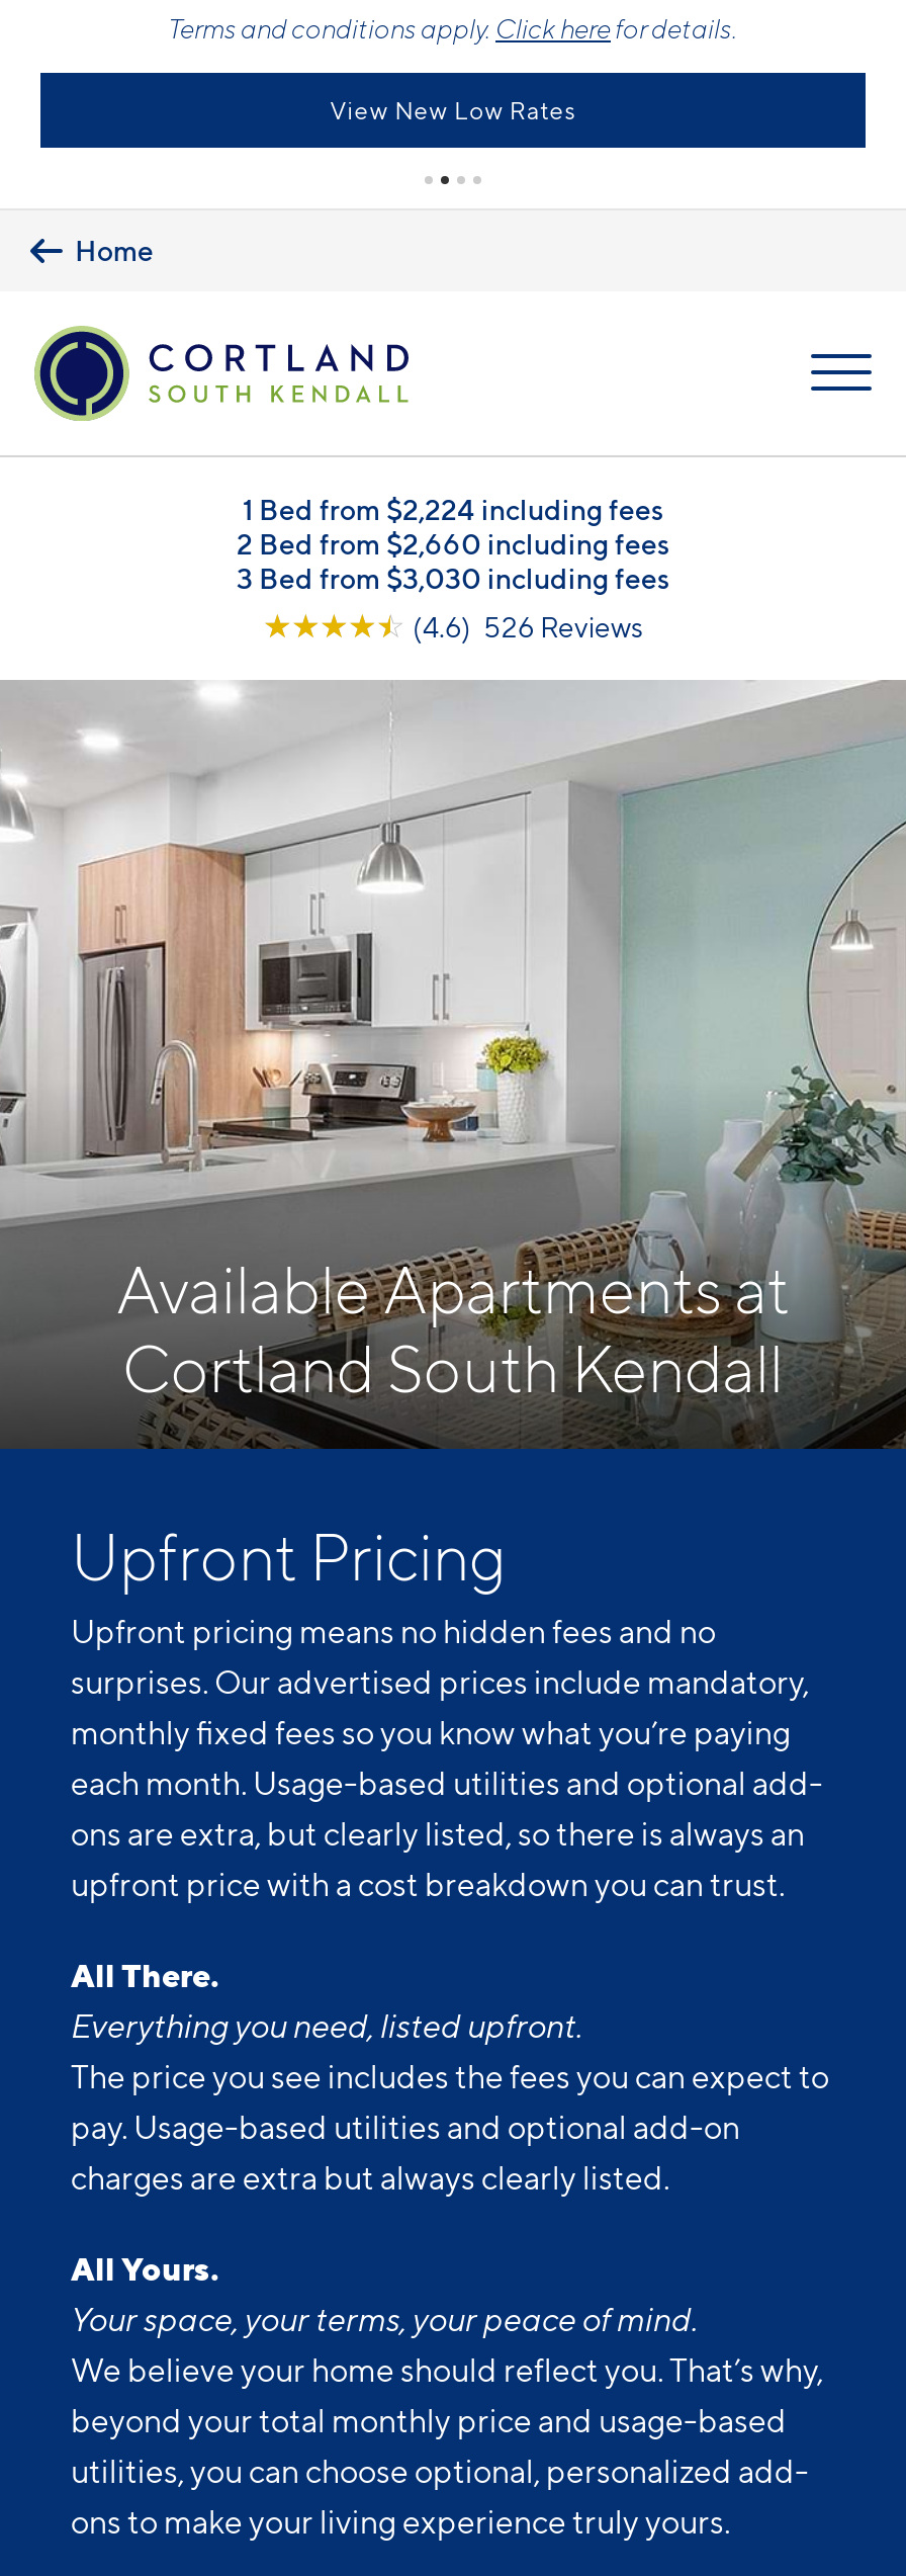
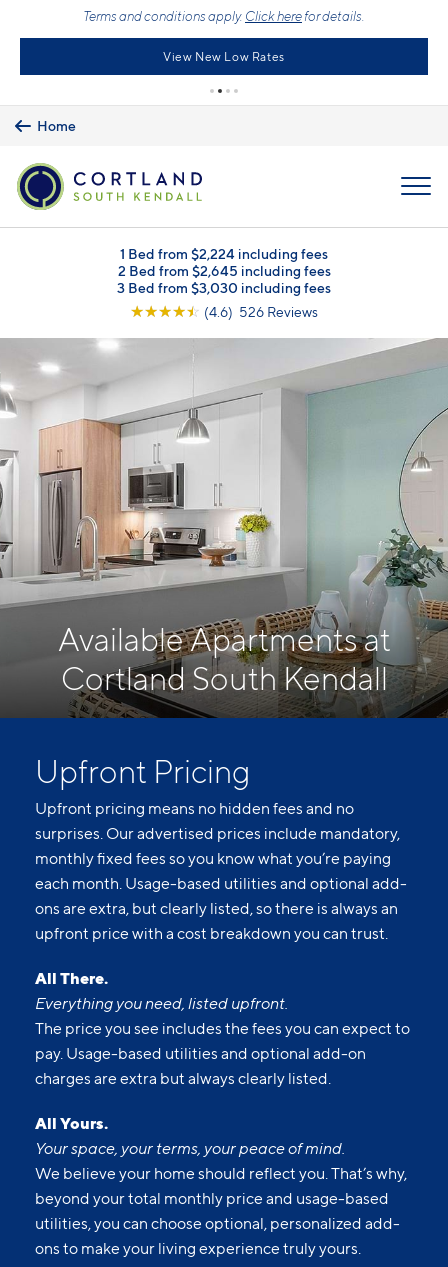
[237,526,669,560] 2 Bed from $2,660 including fees -> [117,262,330,279] 2 Bed from $2,645 including fees

